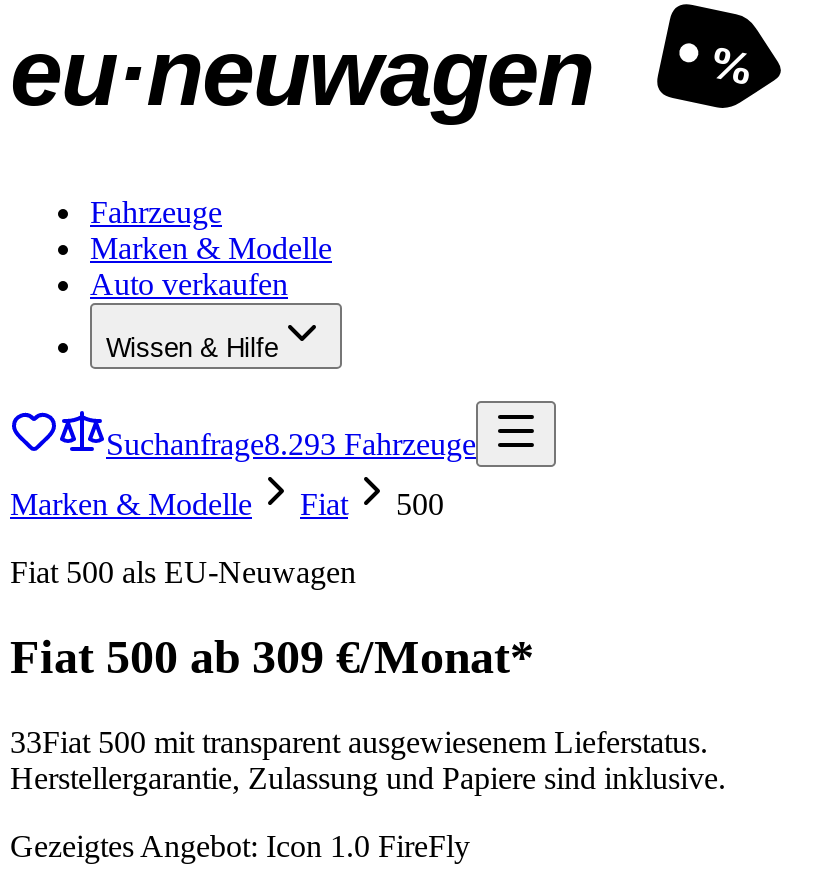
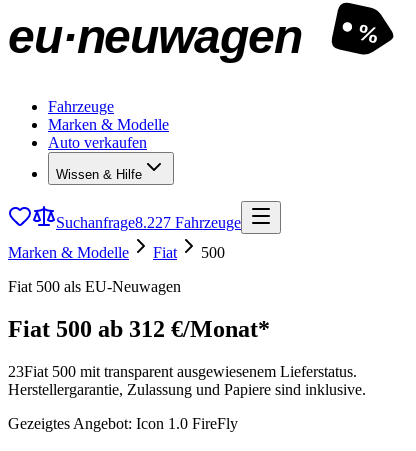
[106,428,476,462] Suchanfrage8.293 Fahrzeuge -> [56,214,241,231] Suchanfrage8.227 Fahrzeuge
[10,632,534,684] Fiat 500 ab 309 €/Monat* -> [8,316,270,342] Fiat 500 ab 312 €/Monat*
[10,725,708,759] 33Fiat 500 mit transparent ausgewiesenem Lieferstatus. -> [8,363,357,380] 23Fiat 500 mit transparent ausgewiesenem Lieferstatus.

